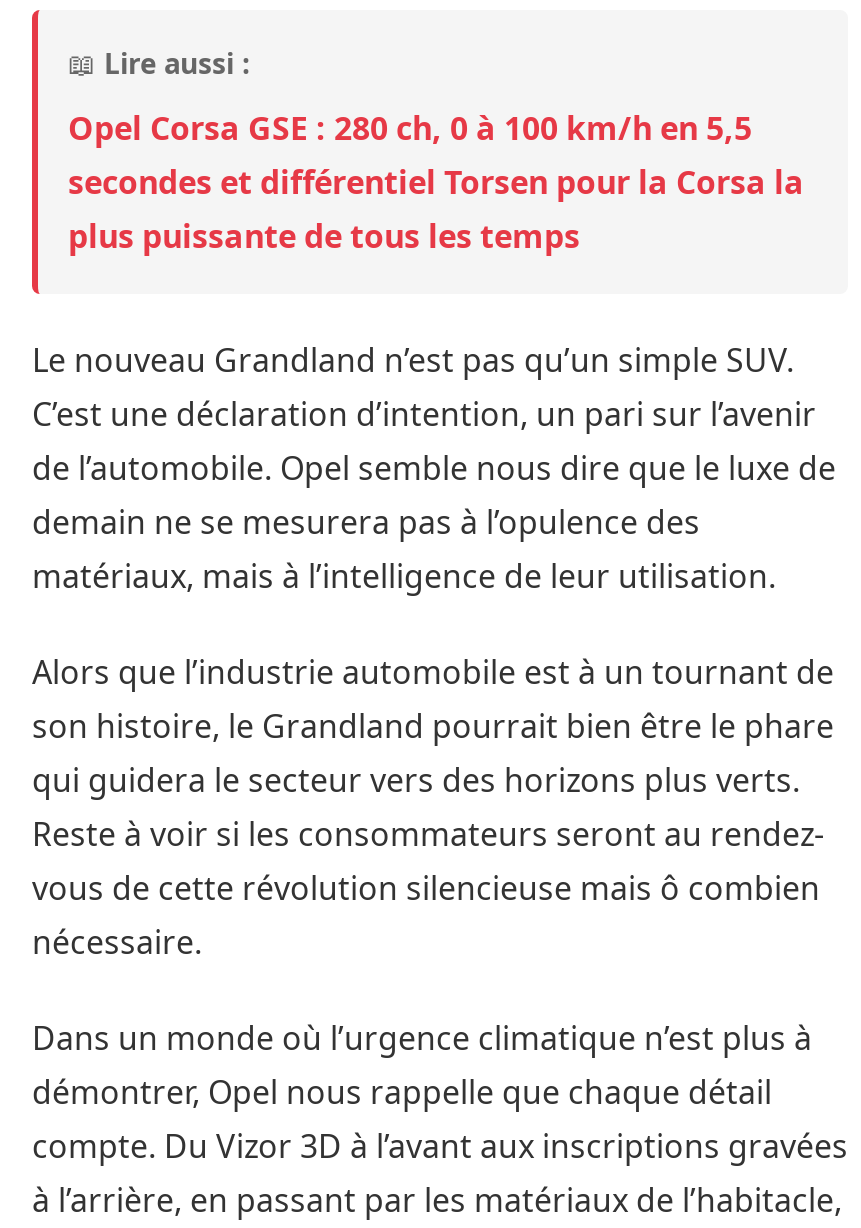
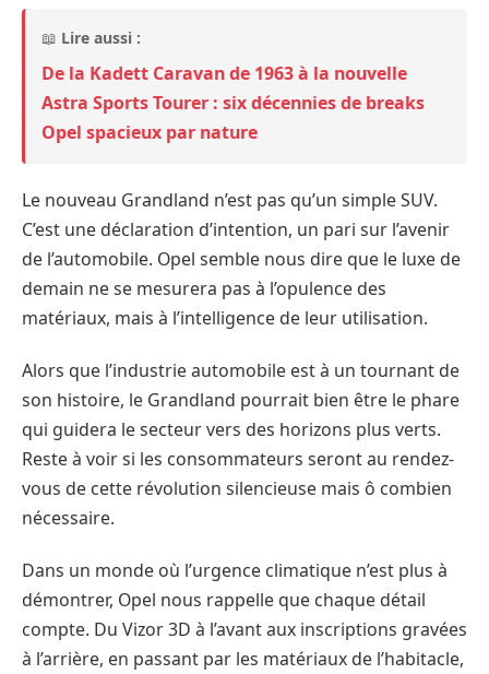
[68,107,804,259] Opel Corsa GSE : 280 ch, 0 à 100 km/h en 5,5 | secondes et différentiel Torsen pour la Corsa la | plus puissante de tous les temps -> [41,62,425,145] De la Kadett Caravan de 1963 à la nouvelle | Astra Sports Tourer : six décennies de breaks | Opel spacieux par nature

